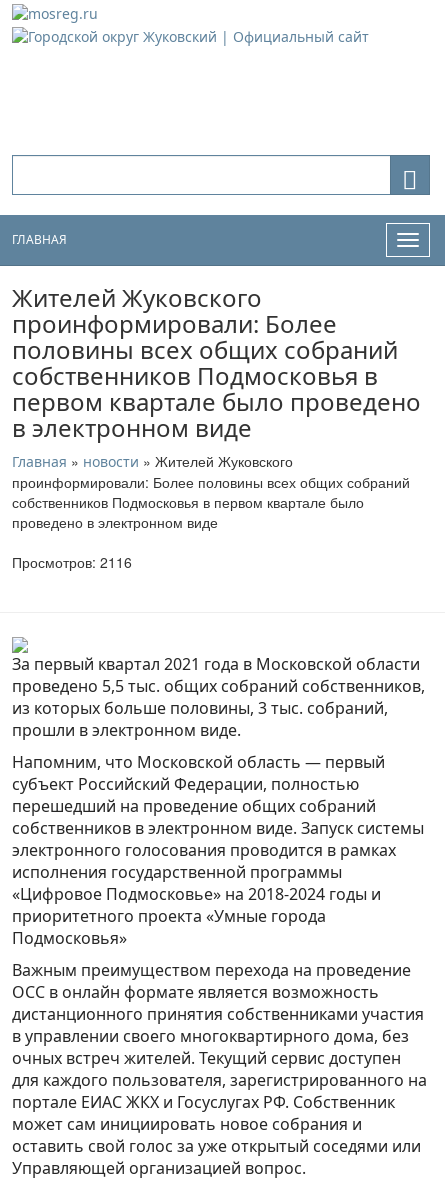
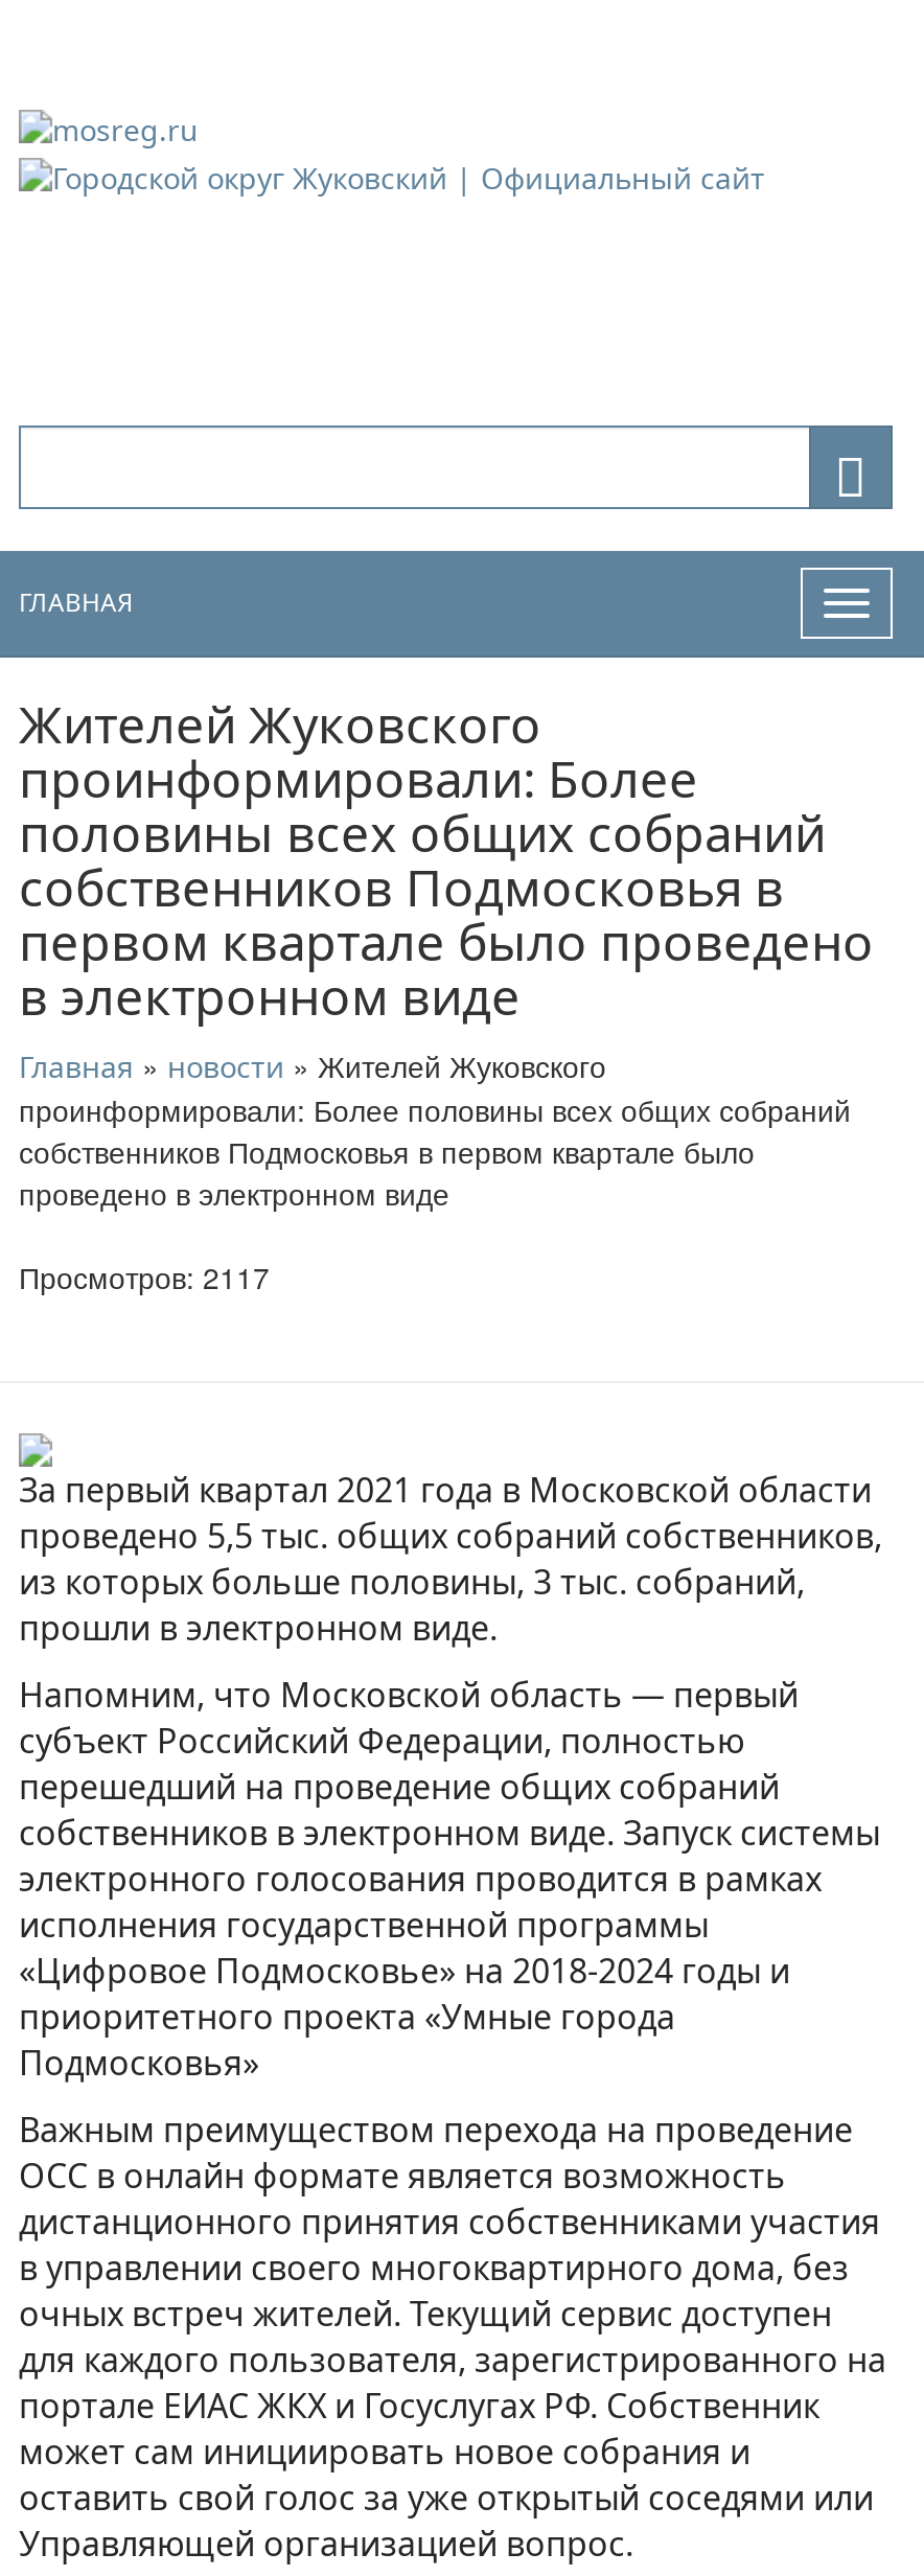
[12,551,132,571] Просмотров: 2116 -> [19,1255,270,1296] Просмотров: 2117

